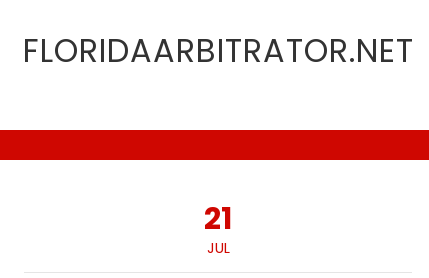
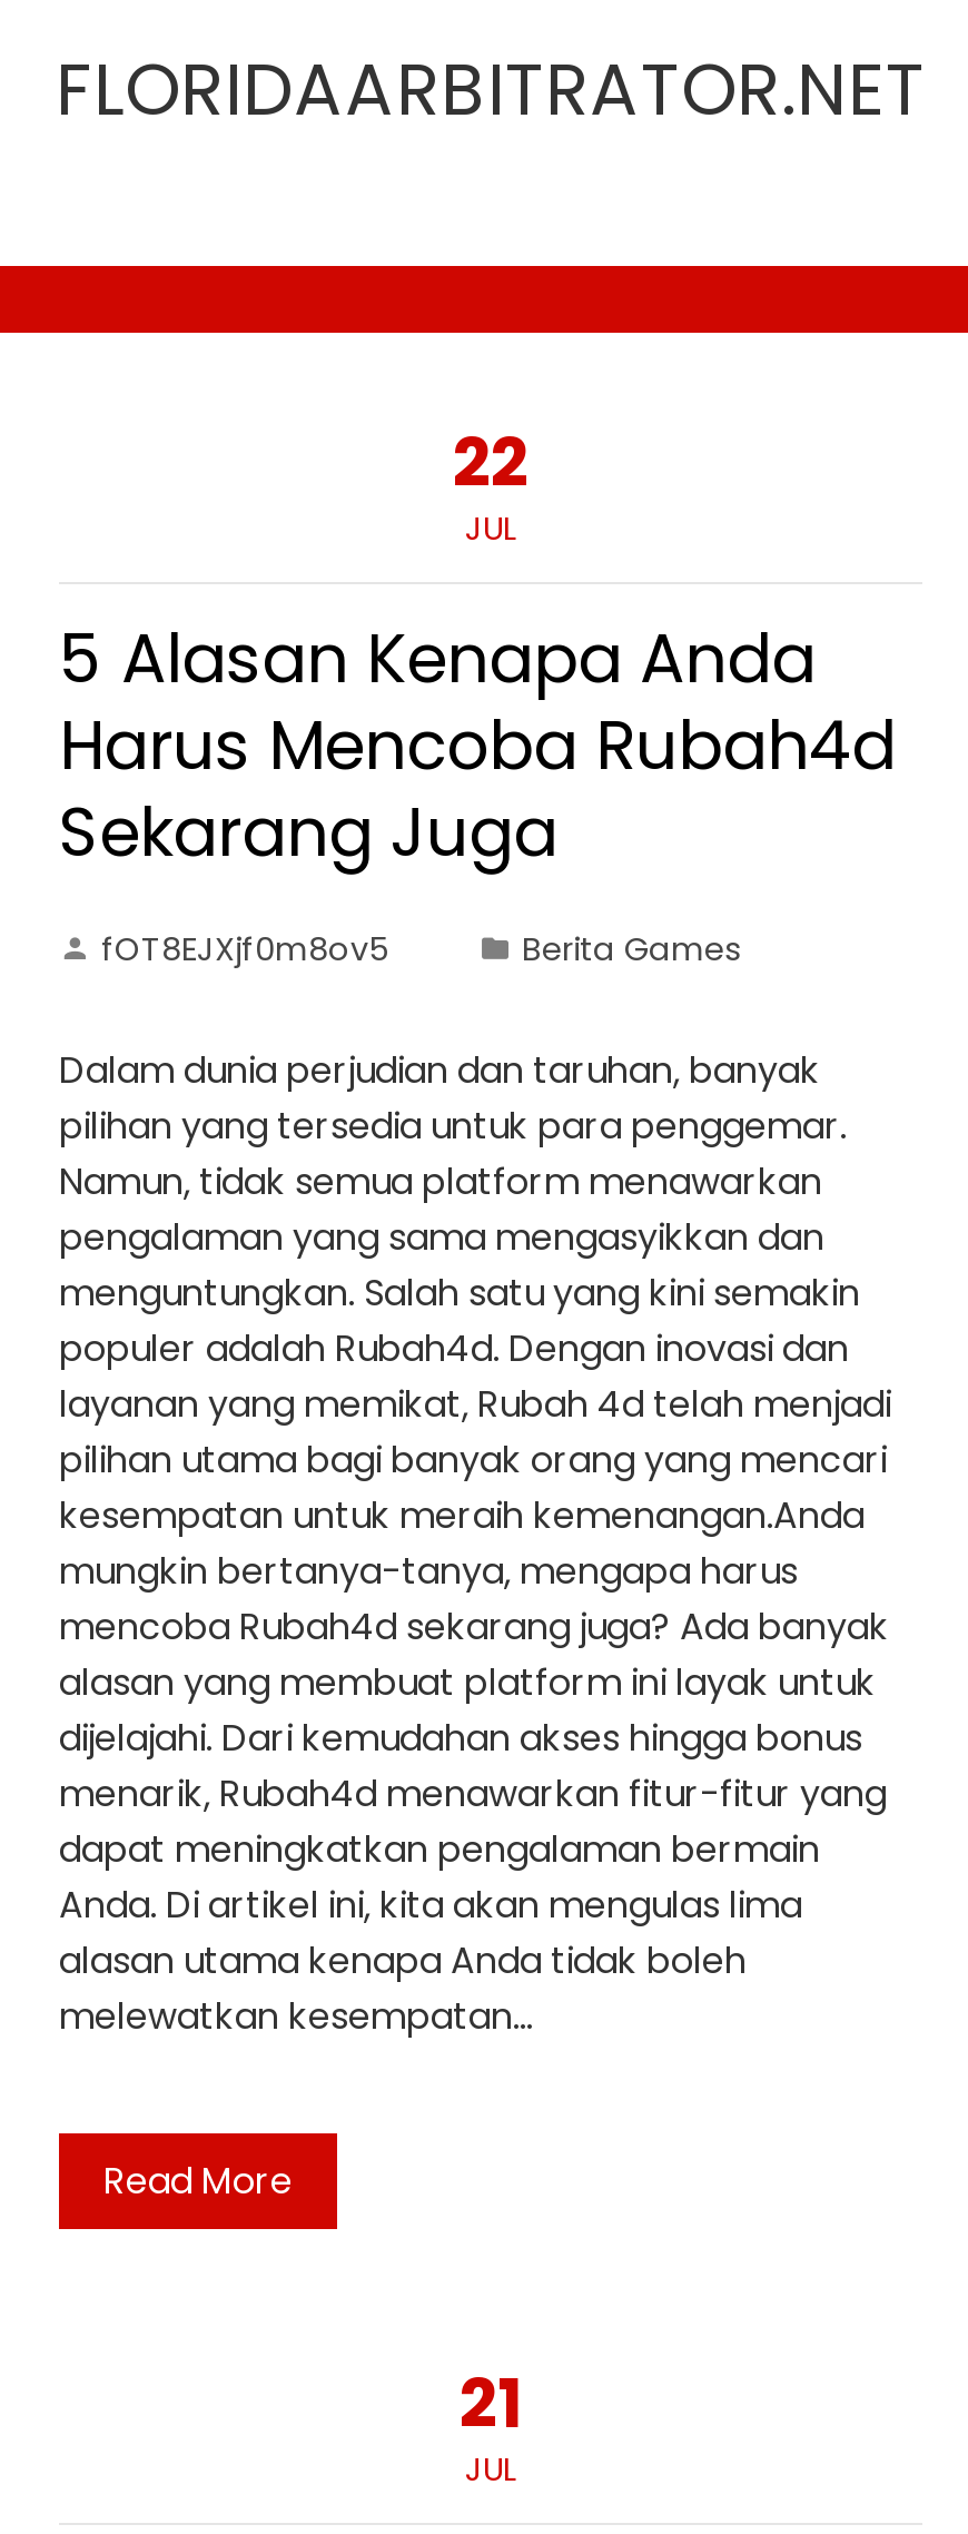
none -> [59,417,896,2207] 22 | JUL | 5 Alasan Kenapa Anda | Harus Mencoba Rubah4d | Sekarang Juga | fOT8EJXjf0m8ov5 | Berita Games | Dalam dunia perjudian dan taruhan, banyak | pilihan yang tersedia untuk para penggemar. | Namun, tidak semua platform menawarkan | pengalaman yang sama mengasyikkan dan | menguntungkan. Salah satu yang kini semakin | populer adalah Rubah4d. Dengan inovasi dan | layanan yang memikat, Rubah 4d telah menjadi | pilihan utama bagi banyak orang yang mencari | kesempatan untuk meraih kemenangan.Anda | mungkin bertanya-tanya, mengapa harus | mencoba Rubah4d sekarang juga? Ada banyak | alasan yang membuat platform ini layak untuk | dijelajahi. Dari kemudahan akses hingga bonus | menarik, Rubah4d menawarkan fitur-fitur yang | dapat meningkatkan pengalaman bermain | Anda. Di artikel ini, kita akan mengulas lima | alasan utama kenapa Anda tidak boleh | melewatkan kesempatan… | Read More

